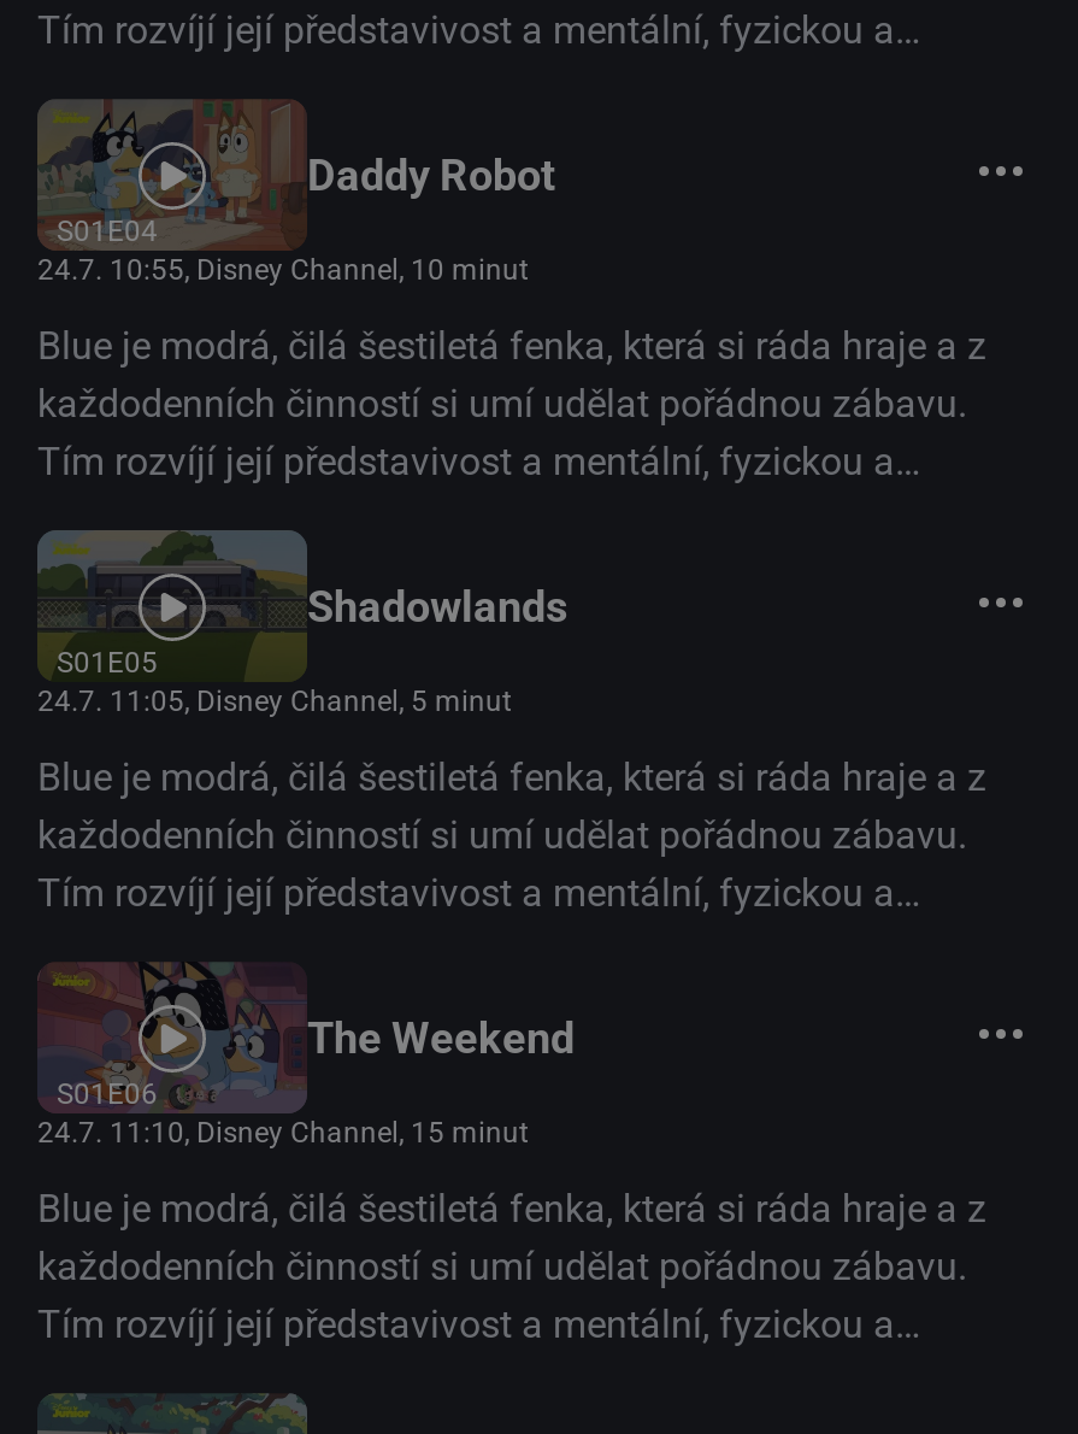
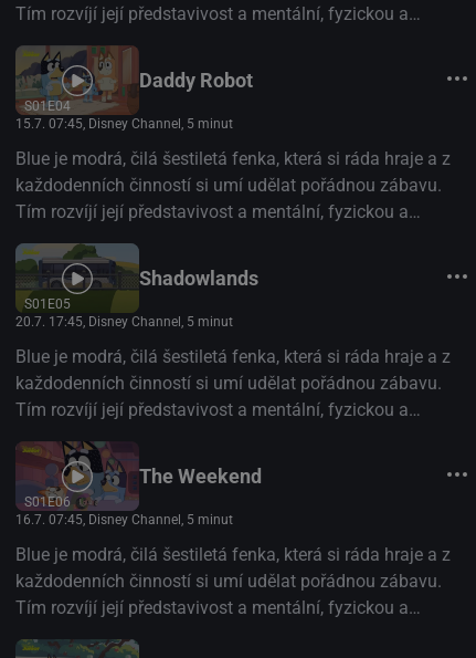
[37,253,529,287] 24.7. 10:55, Disney Channel, 10 minut -> [15,116,233,132] 15.7. 07:45, Disney Channel, 5 minut
[37,684,512,718] 24.7. 11:05, Disney Channel, 5 minut -> [15,314,233,330] 20.7. 17:45, Disney Channel, 5 minut
[37,1116,529,1150] 24.7. 11:10, Disney Channel, 15 minut -> [15,512,233,528] 16.7. 07:45, Disney Channel, 5 minut

